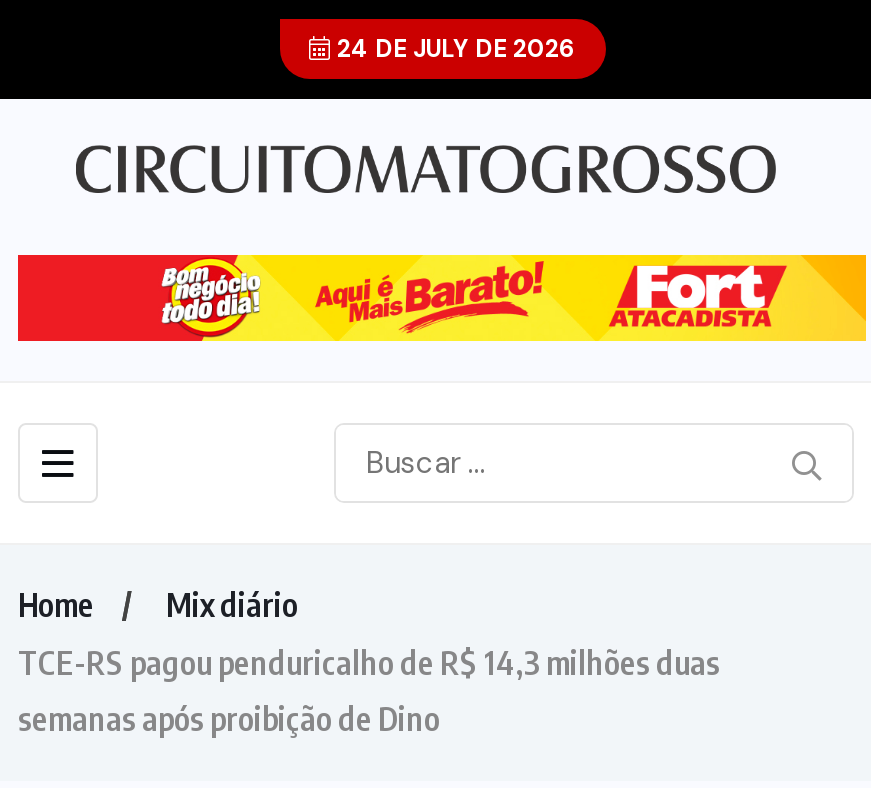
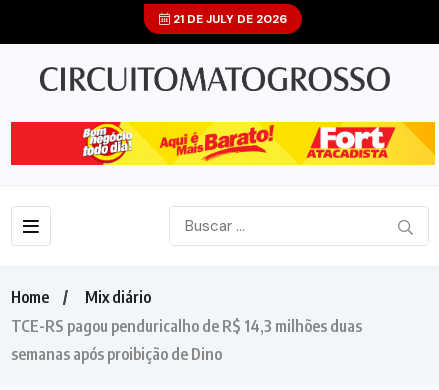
[331,33,575,65] 24 DE JULY DE 2026 -> [170,11,287,27] 21 DE JULY DE 2026

